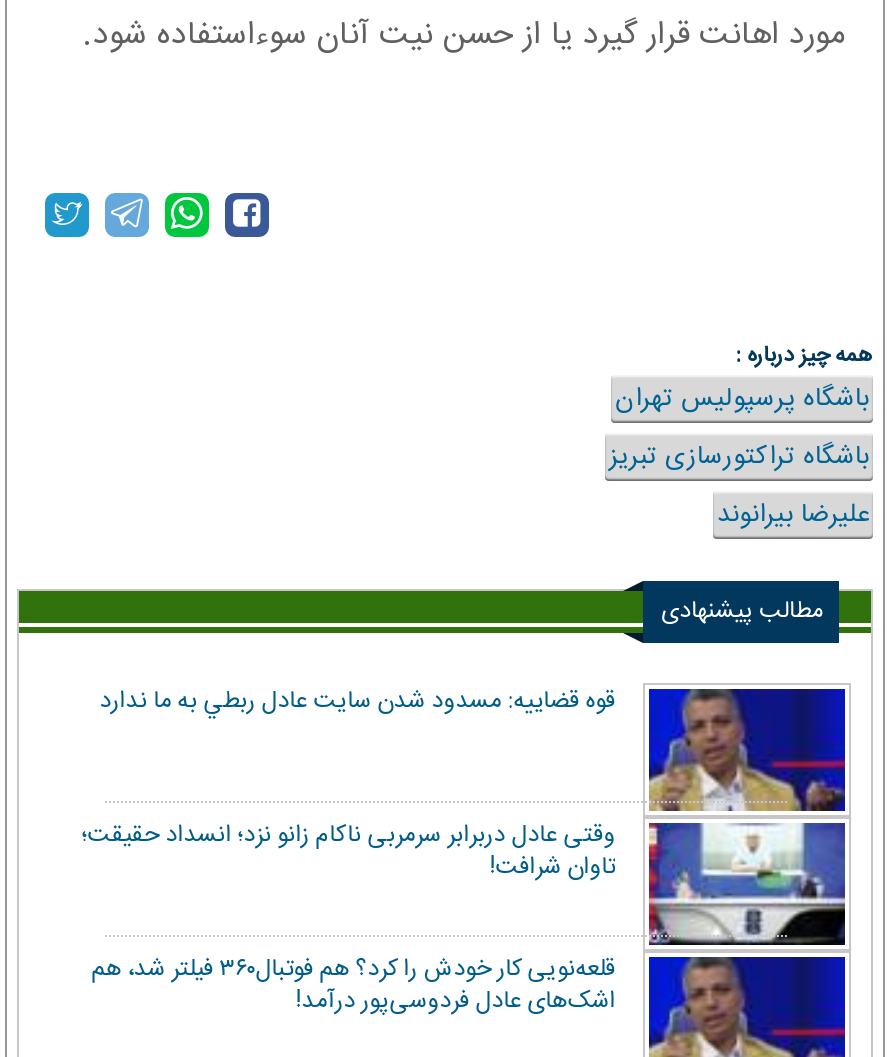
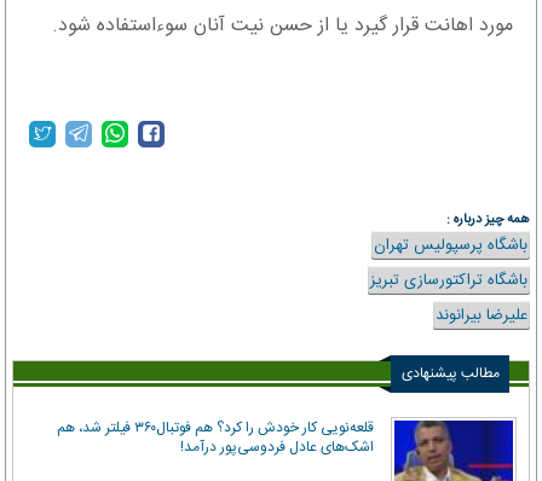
[82,681,847,947] [image] | قوه قضاييه: مسدود شدن سايت عادل ربطي به ما ندارد | وقتی عادل دربرابر سرمربی ناکام زانو نزد؛ انسداد حقیقت؛ | تاوان شرافت! -> none

